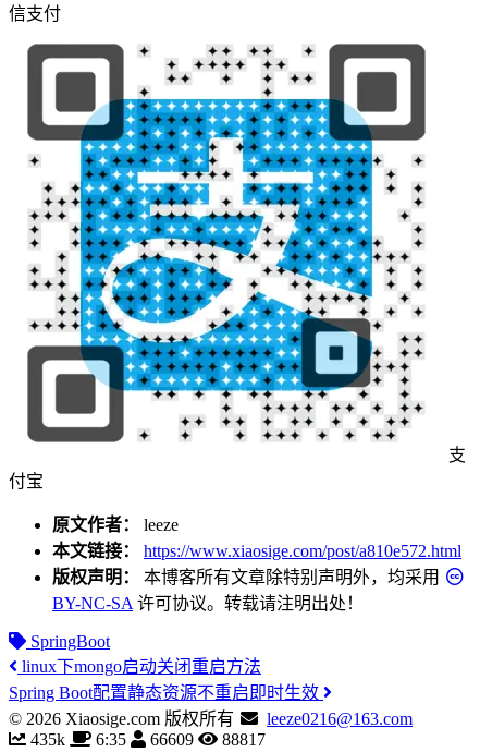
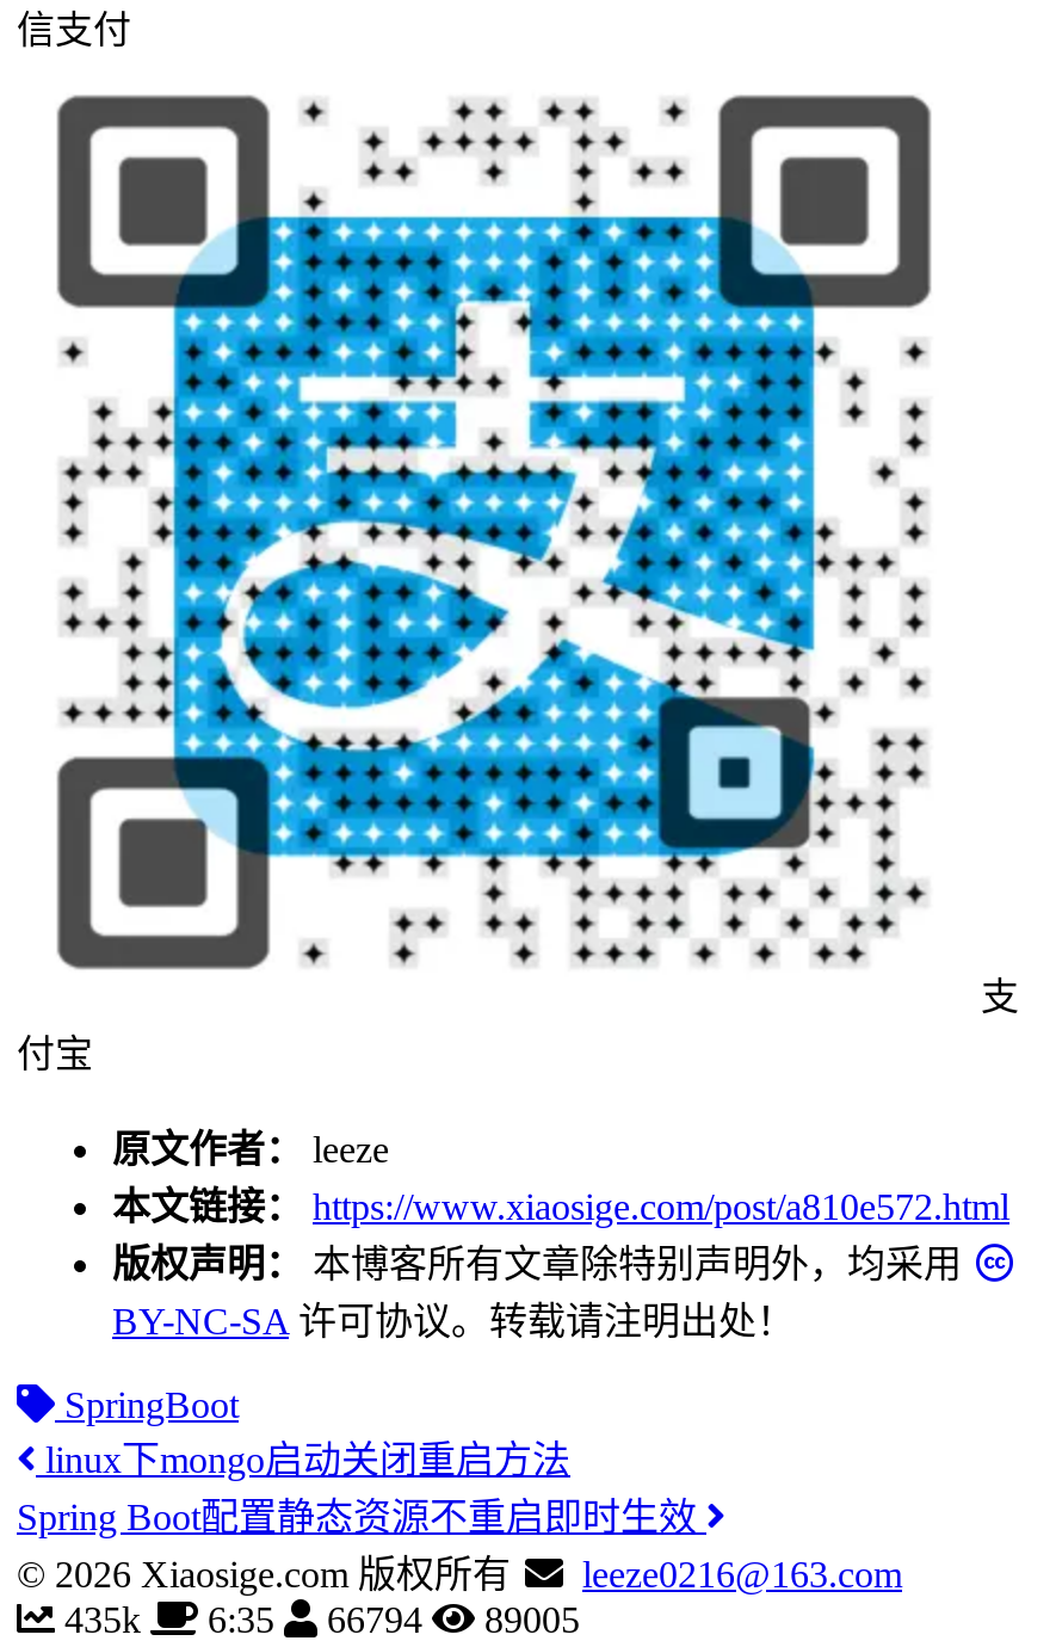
[150,731,194,749] 66609 -> [327,1600,422,1641] 66794
[222,731,266,749] 88817 -> [484,1600,580,1641] 89005

